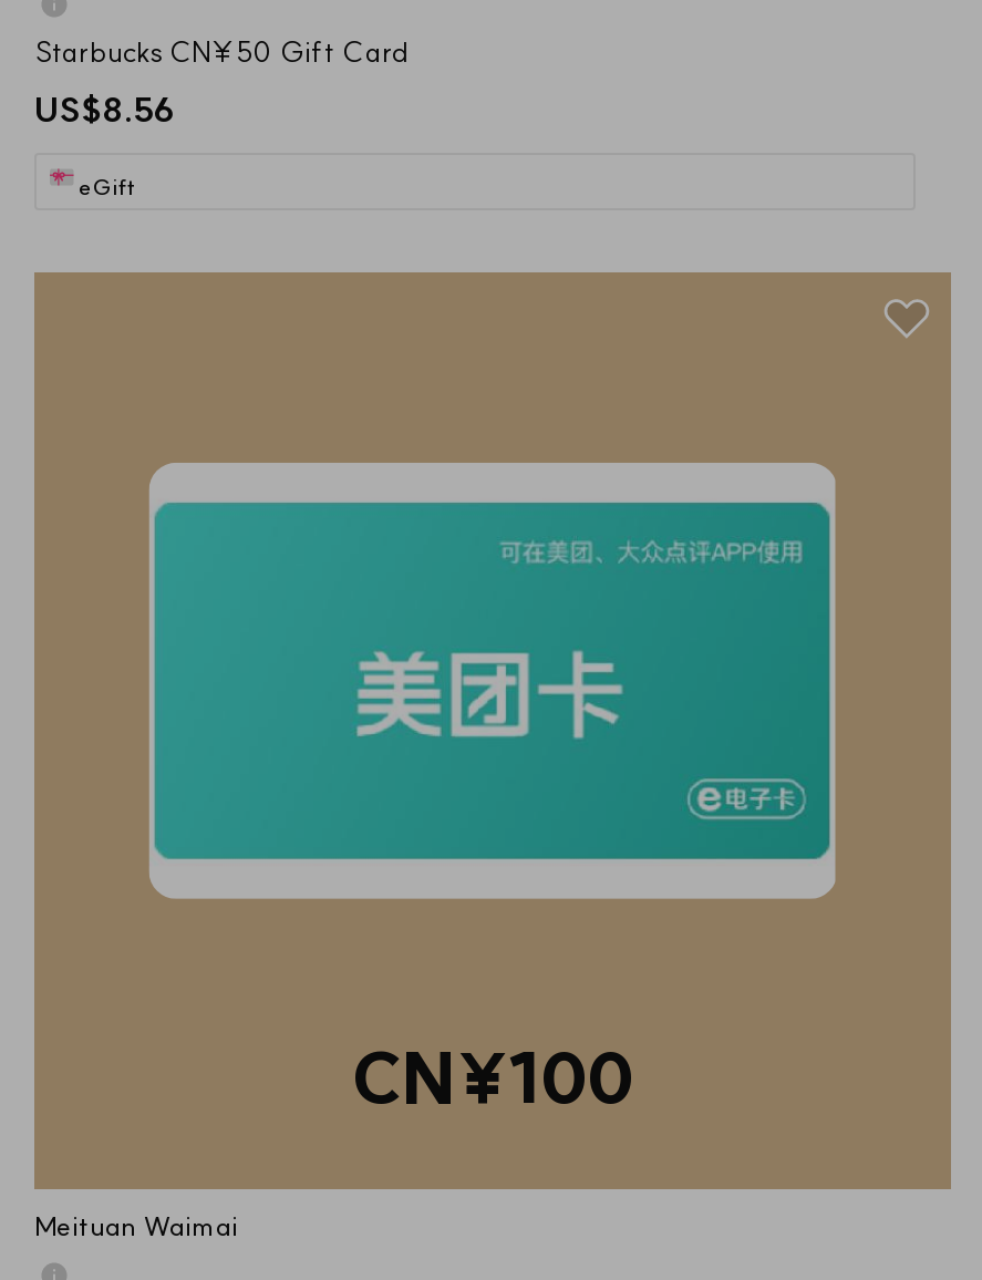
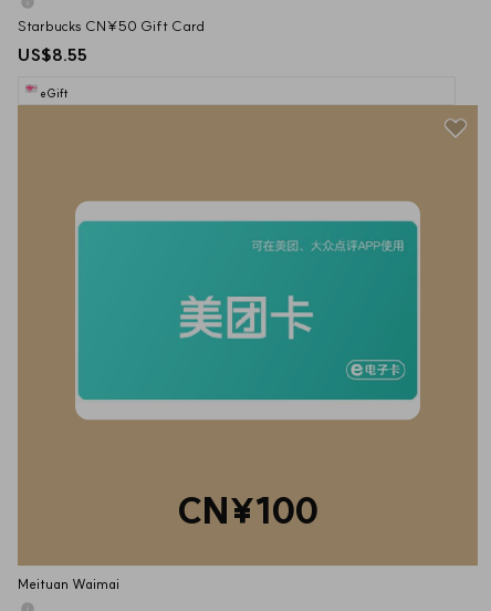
[34,89,176,131] US$8.56 -> [18,44,87,65] US$8.55
moved [37,268,955,1185] -> [18,104,479,565]: [image]

